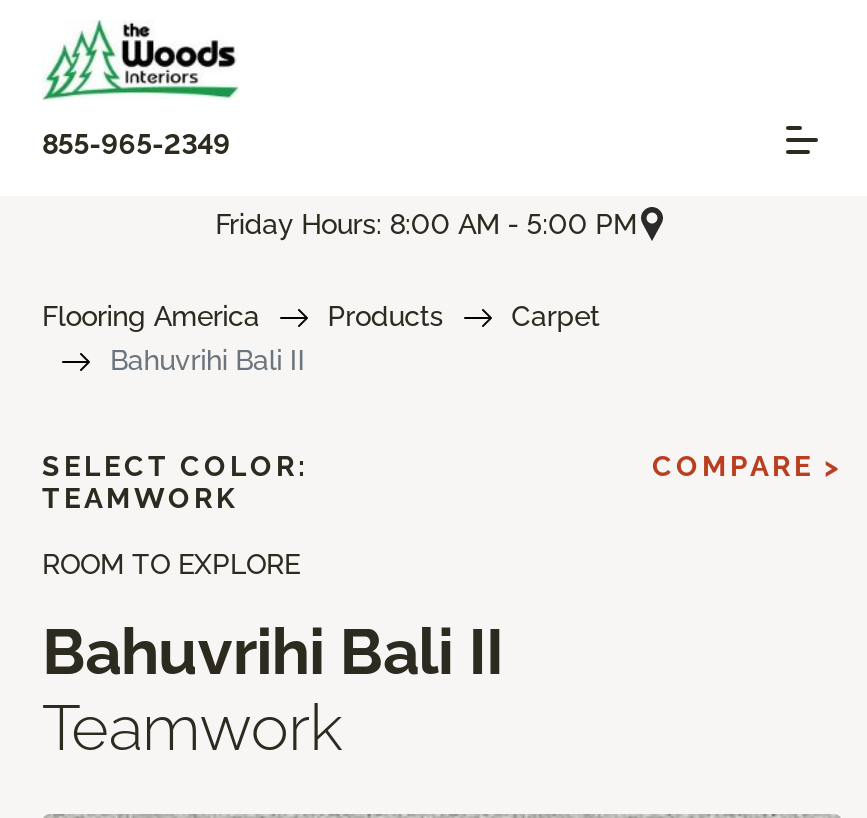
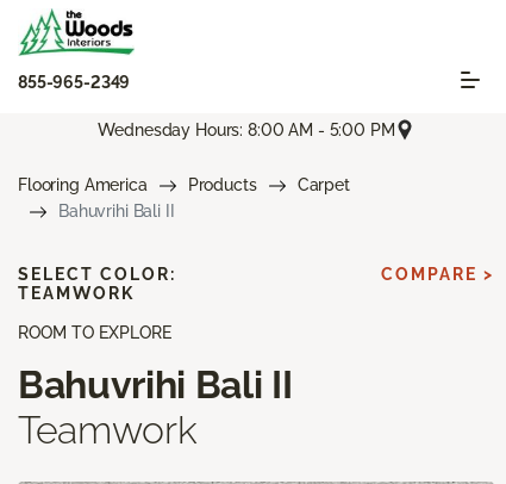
[215,207,637,239] Friday Hours: 8:00 AM - 5:00 PM -> [98,120,395,139] Wednesday Hours: 8:00 AM - 5:00 PM

